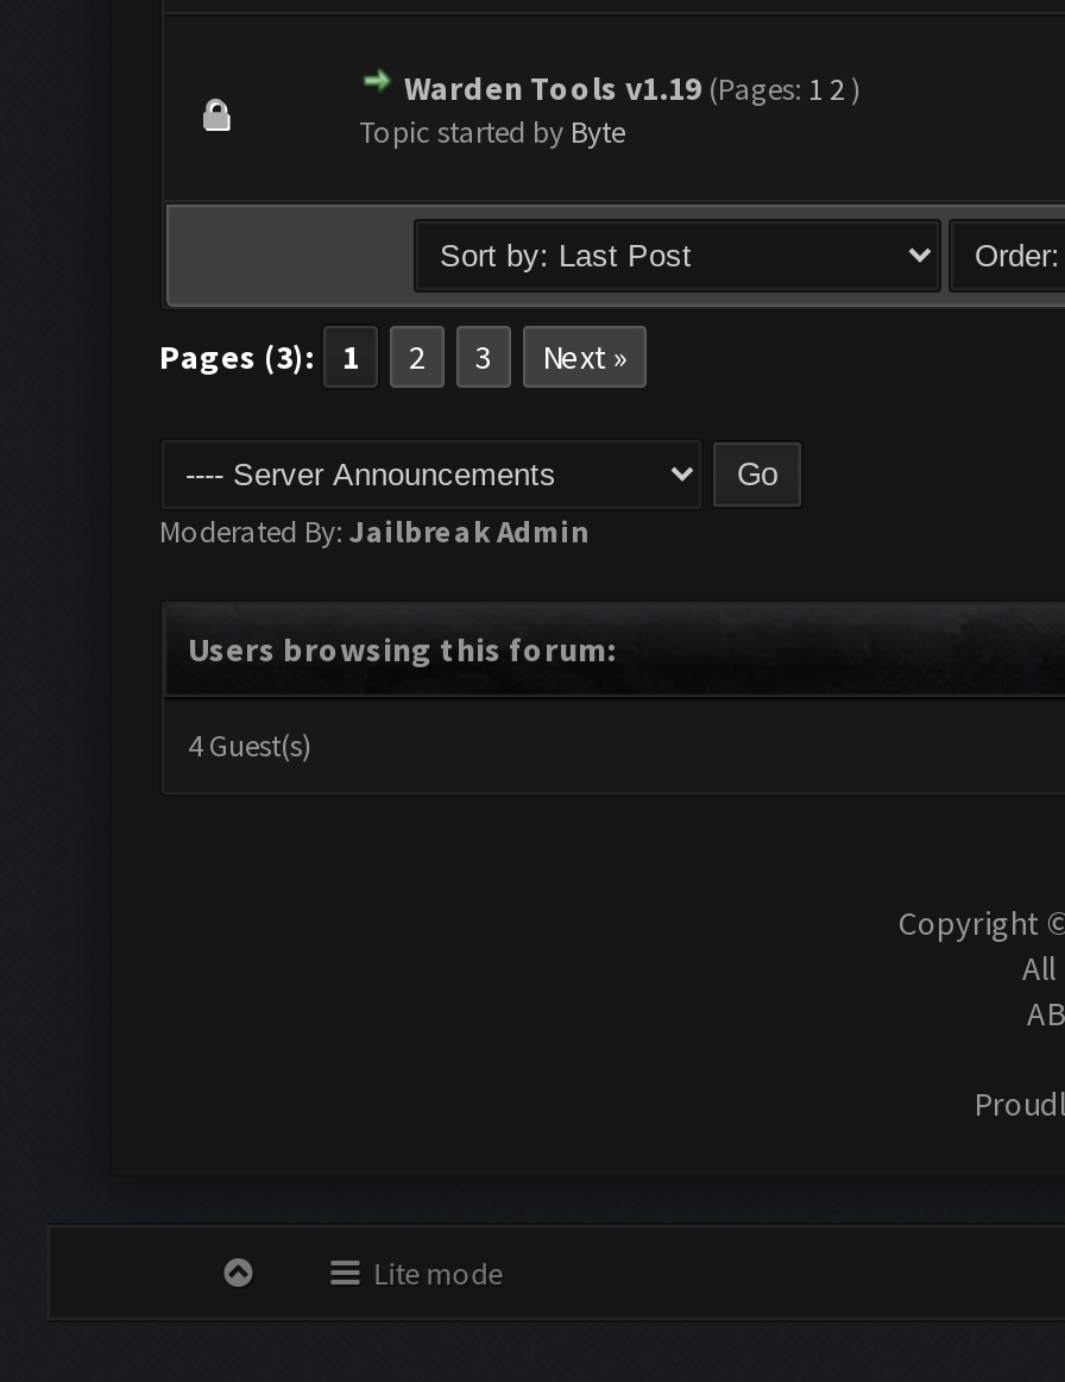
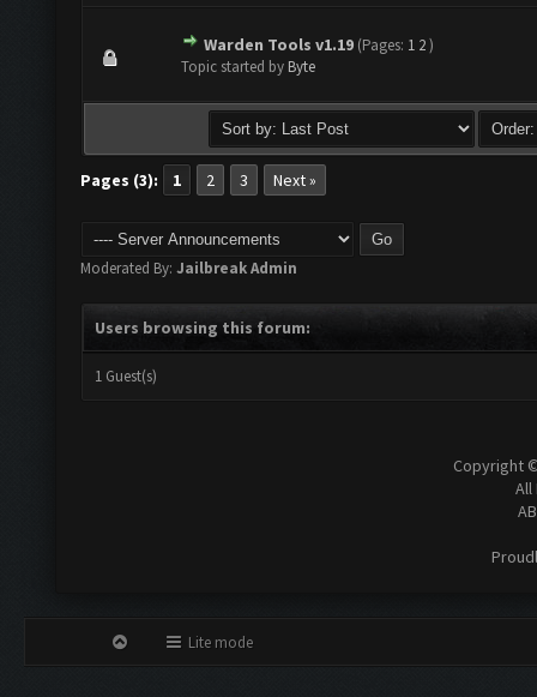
[188,725,311,766] 4 Guest(s) -> [95,366,157,386] 1 Guest(s)

